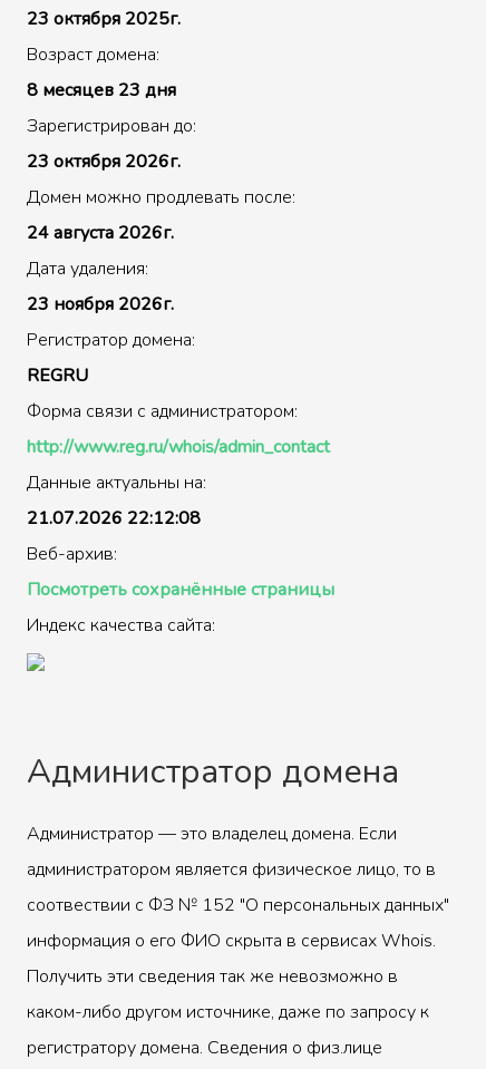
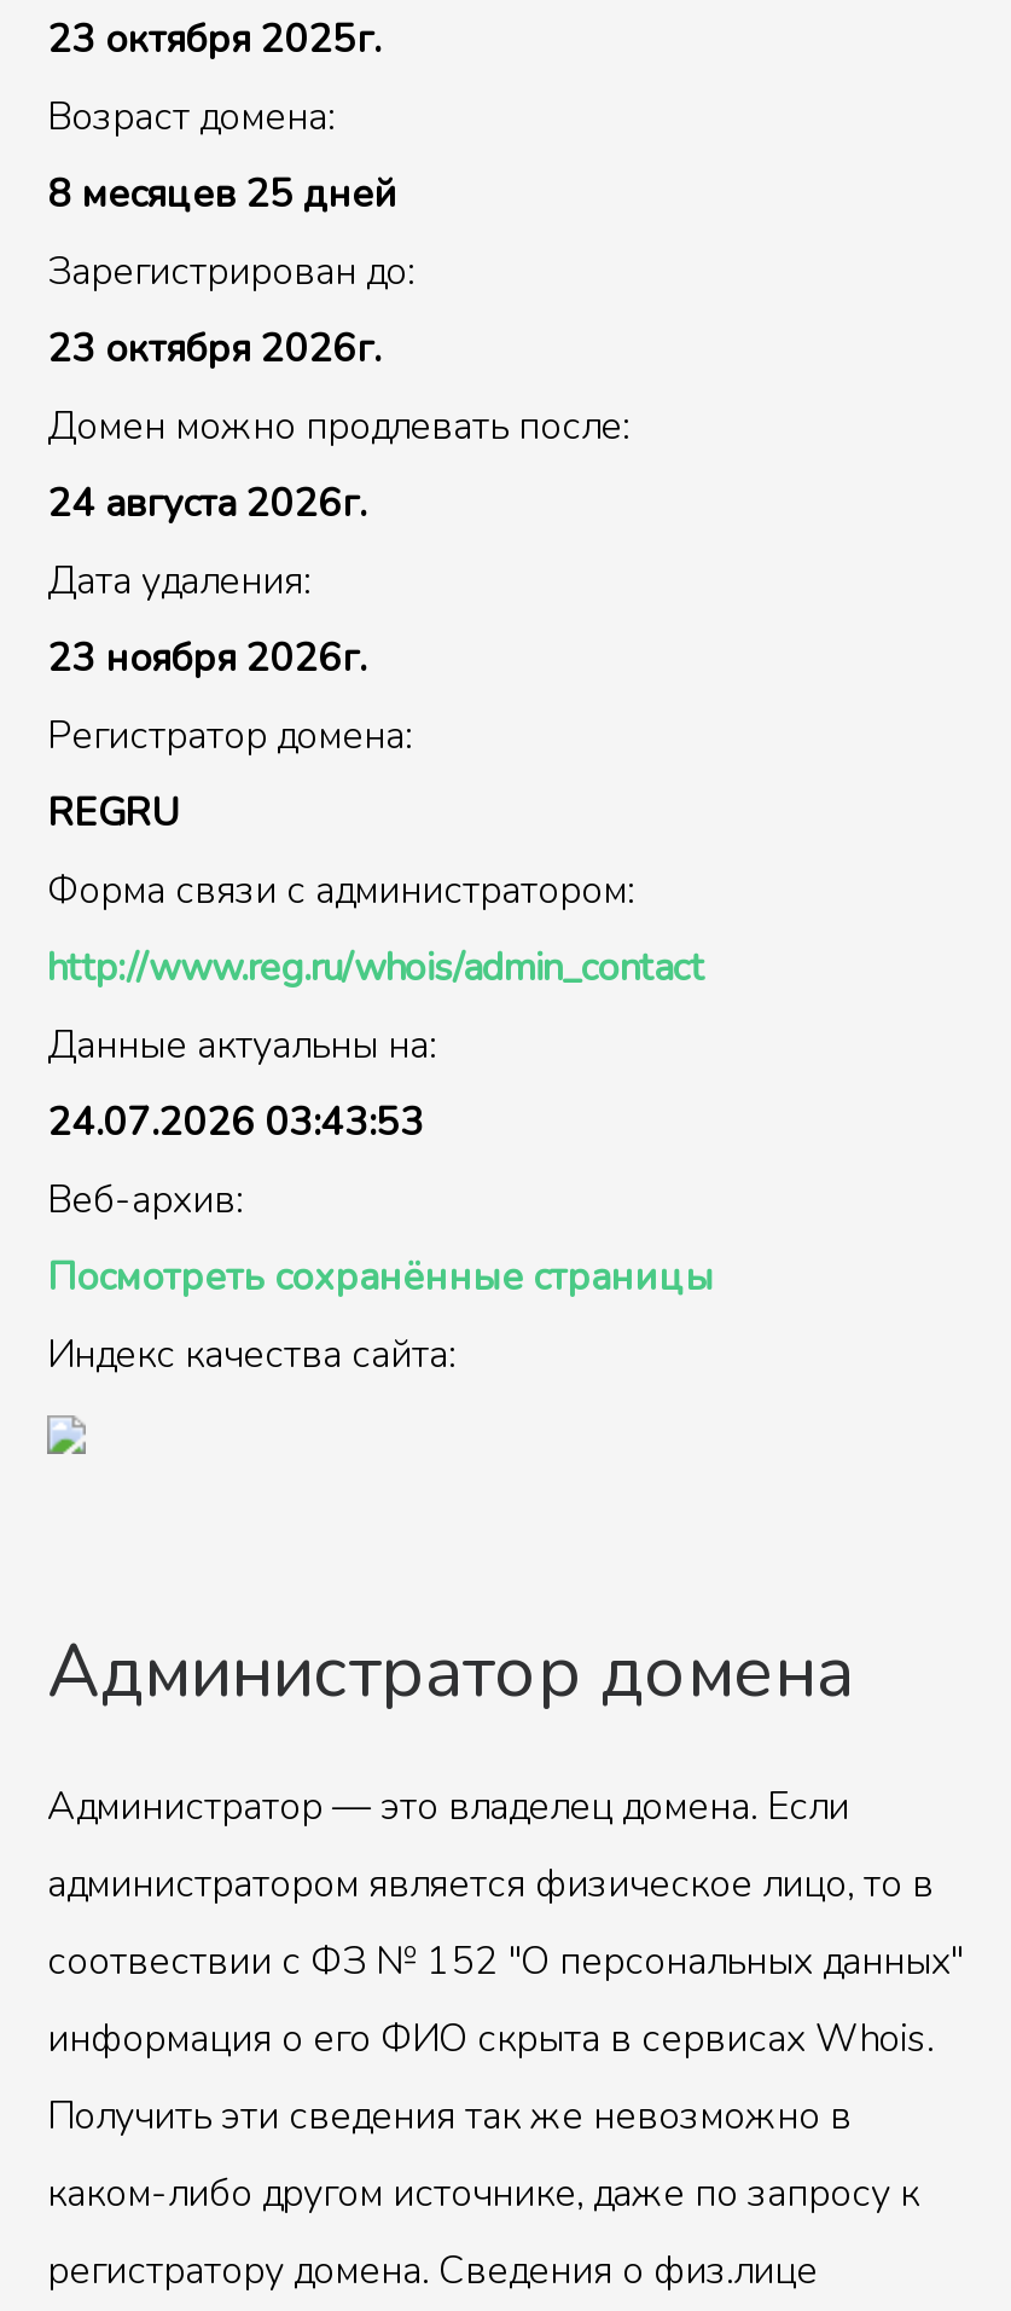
[27,78,176,103] 8 месяцев 23 дня -> [47,168,397,221] 8 месяцев 25 дней
[27,506,201,531] 21.07.2026 22:12:08 -> [47,1096,424,1149] 24.07.2026 03:43:53

